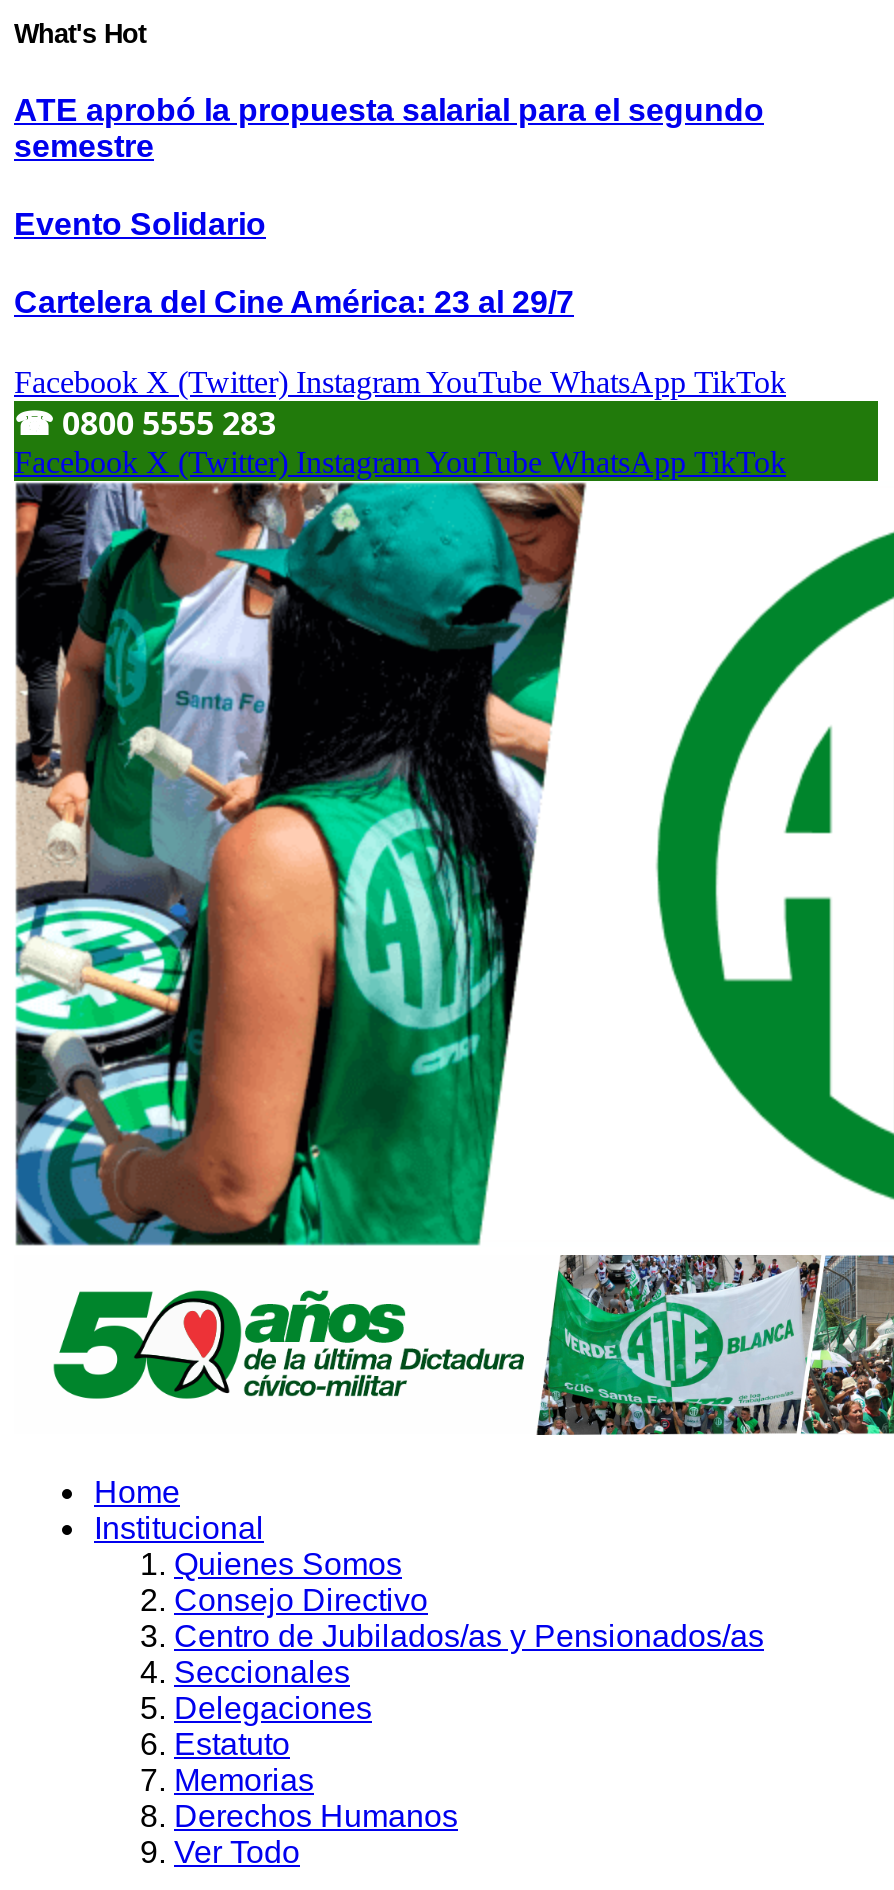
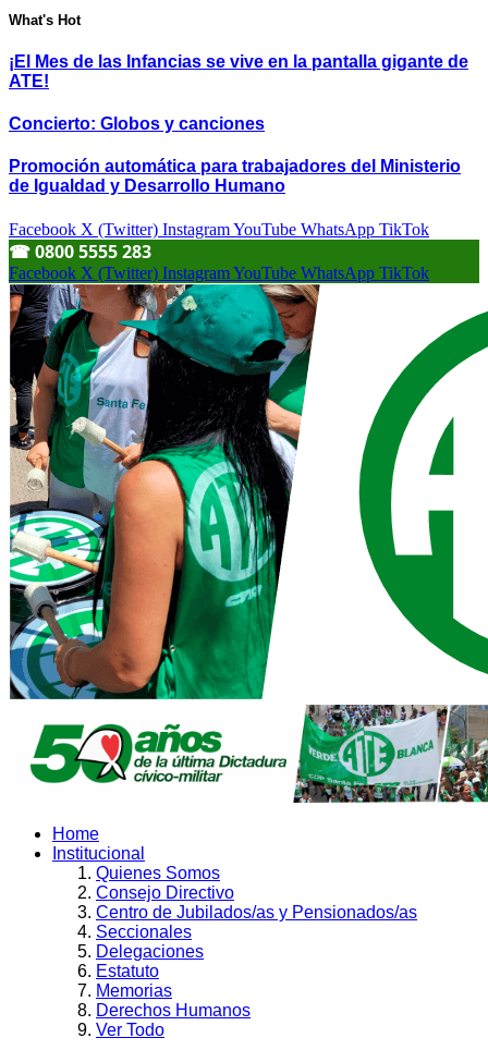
[14,93,764,163] ATE aprobó la propuesta salarial para el segundo | semestre -> [9,52,468,90] ¡El Mes de las Infancias se vive en la pantalla gigante de | ATE!
[14,207,266,241] Evento Solidario -> [9,114,265,133] Concierto: Globos y canciones
[14,286,574,320] Cartelera del Cine América: 23 al 29/7 -> [9,157,461,195] Promoción automática para trabajadores del Ministerio | de Igualdad y Desarrollo Humano

